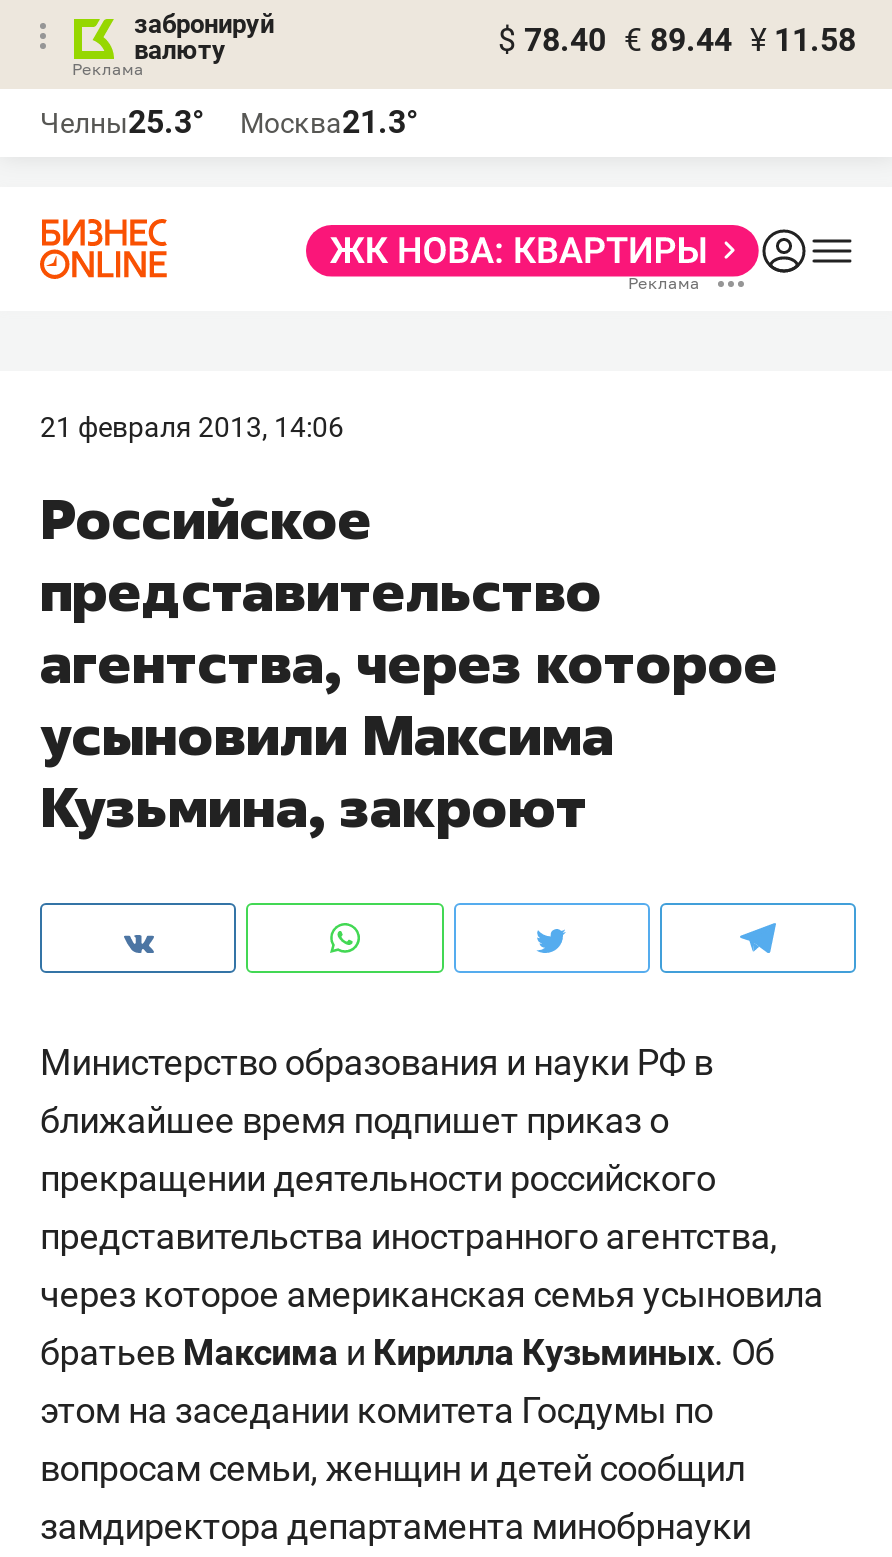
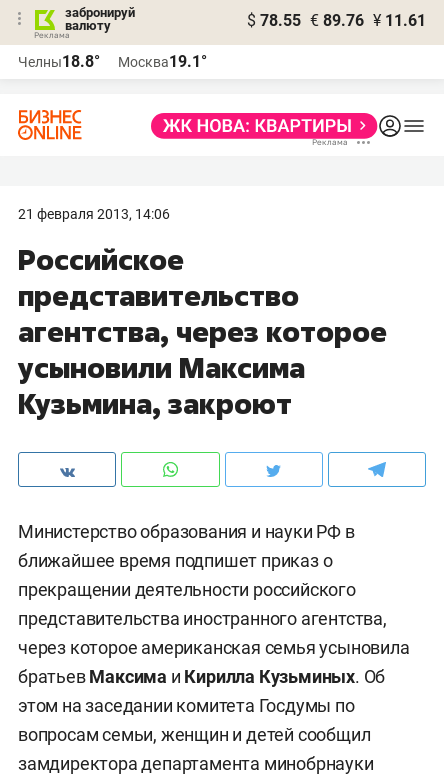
[498,21,856,59] $ 78.40 € 89.44 ¥ 11.58 -> [247,11,426,30] $ 78.55 € 89.76 ¥ 11.61
[40,103,204,141] Челны25.3° -> [18,52,100,71] Челны18.8°
[240,103,418,141] Москва21.3° -> [118,52,207,71] Москва19.1°

